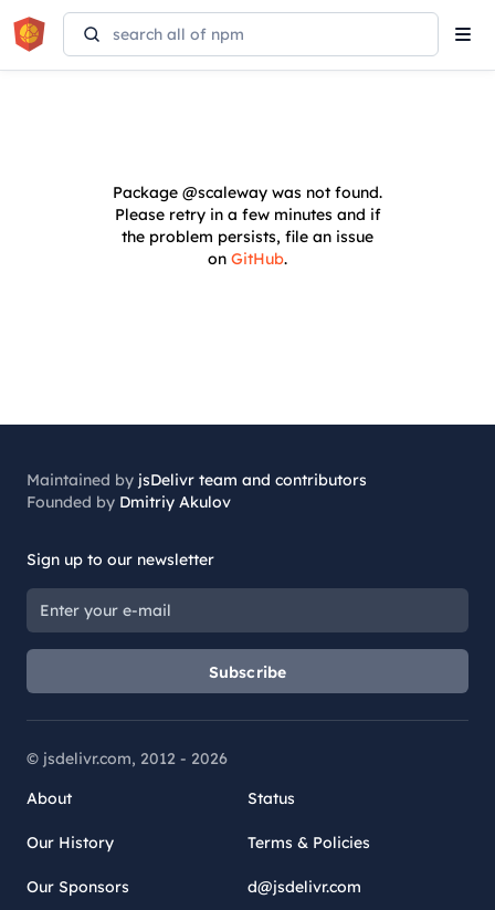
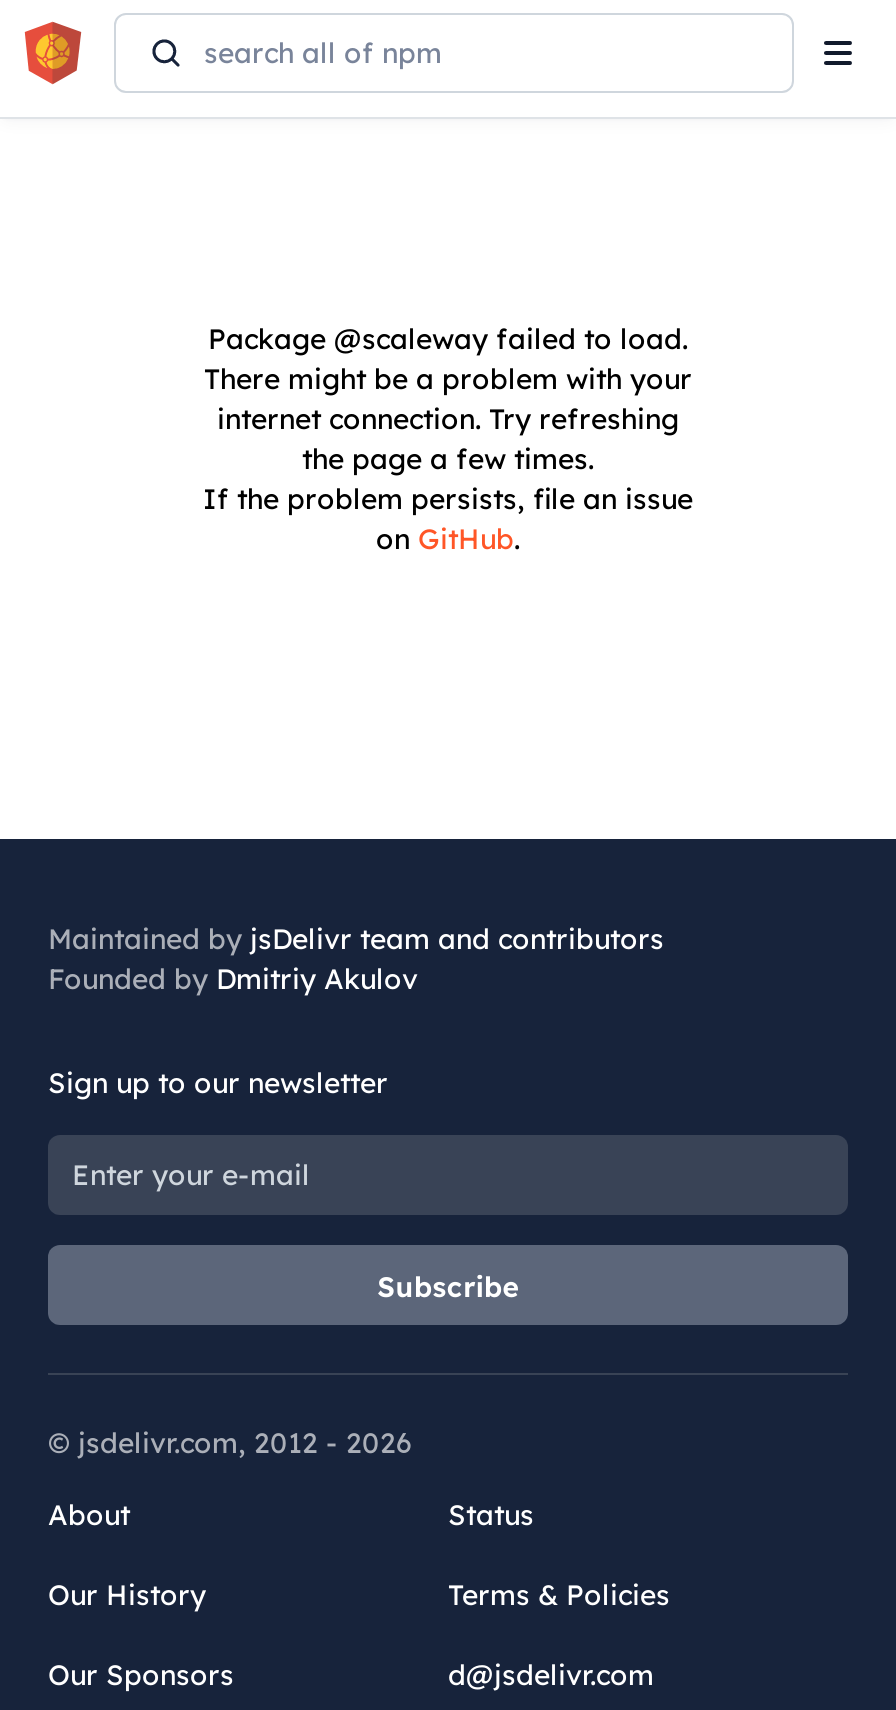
[113,182,382,247] Package @scaleway was not found. | Please retry in a few minutes and if | the problem persists, file an issue -> [203,321,693,517] Package @scaleway failed to load. | There might be a problem with your | internet connection. Try refreshing | the page a few times. | If the problem persists, file an issue

